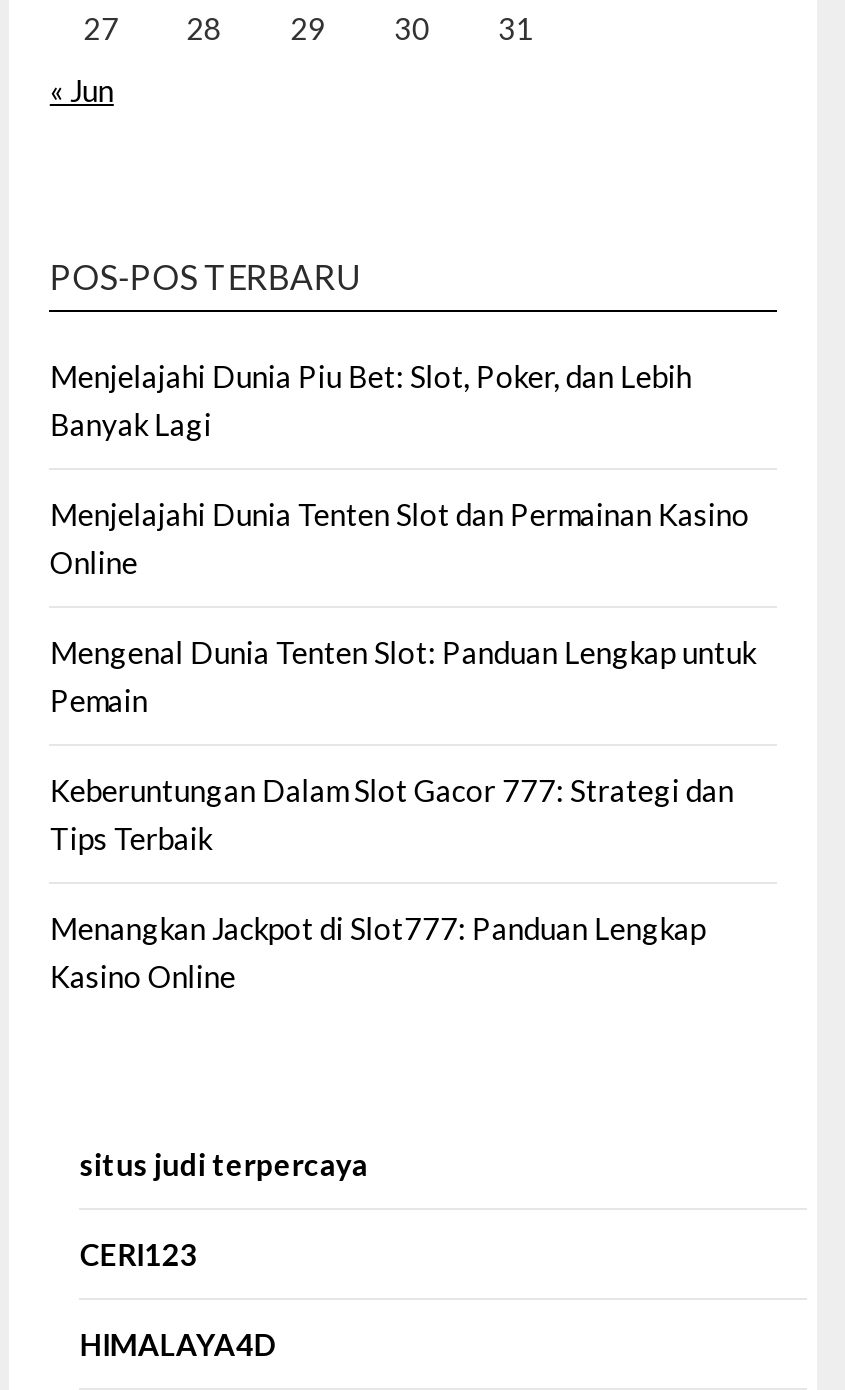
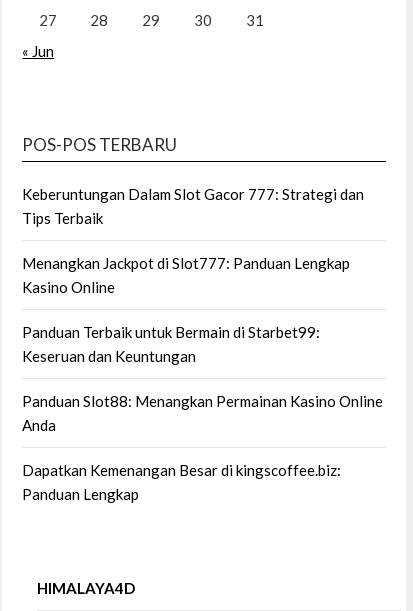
[50,358,756,718] Menjelajahi Dunia Piu Bet: Slot, Poker, dan Lebih | Banyak Lagi | Menjelajahi Dunia Tenten Slot dan Permainan Kasino | Online | Mengenal Dunia Tenten Slot: Panduan Lengkap untuk | Pemain -> none
moved [50,772,734,994] -> [22,185,364,296]: Keberuntungan Dalam Slot Gacor 777: Strategi dan | Tips Terbaik | Menangkan Jackpot di Slot777: Panduan Lengkap | Kasino Online
[80,1146,368,1272] situs judi terpercaya | CERI123 -> [22,323,383,503] Panduan Terbaik untuk Bermain di Starbet99: | Keseruan dan Keuntungan | Panduan Slot88: Menangkan Permainan Kasino Online | Anda | Dapatkan Kemenangan Besar di kingscoffee.biz: | Panduan Lengkap

